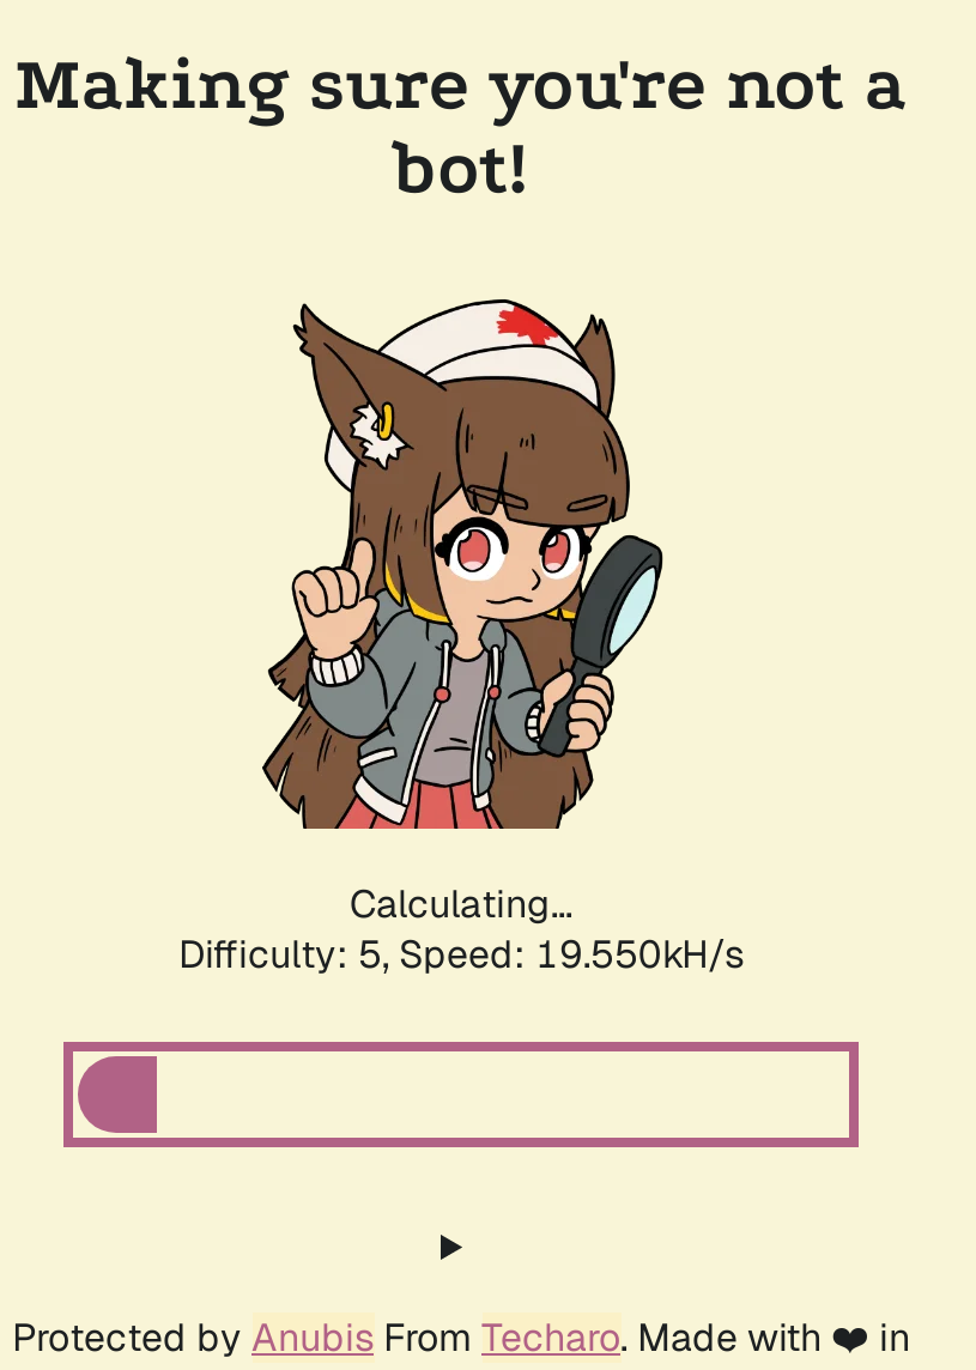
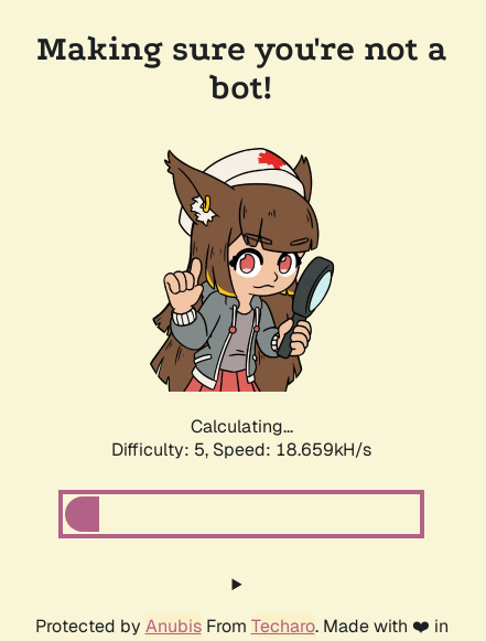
[178,929,744,980] Difficulty: 5, Speed: 19.550kH/s -> [111,438,371,461] Difficulty: 5, Speed: 18.659kH/s

